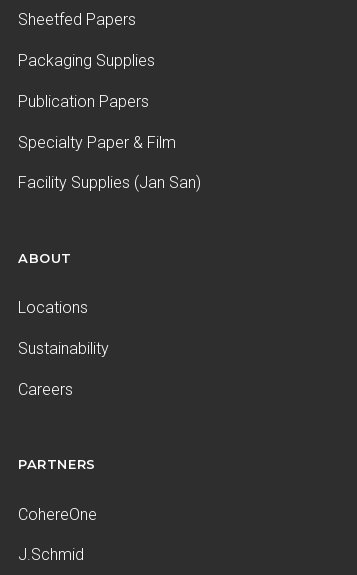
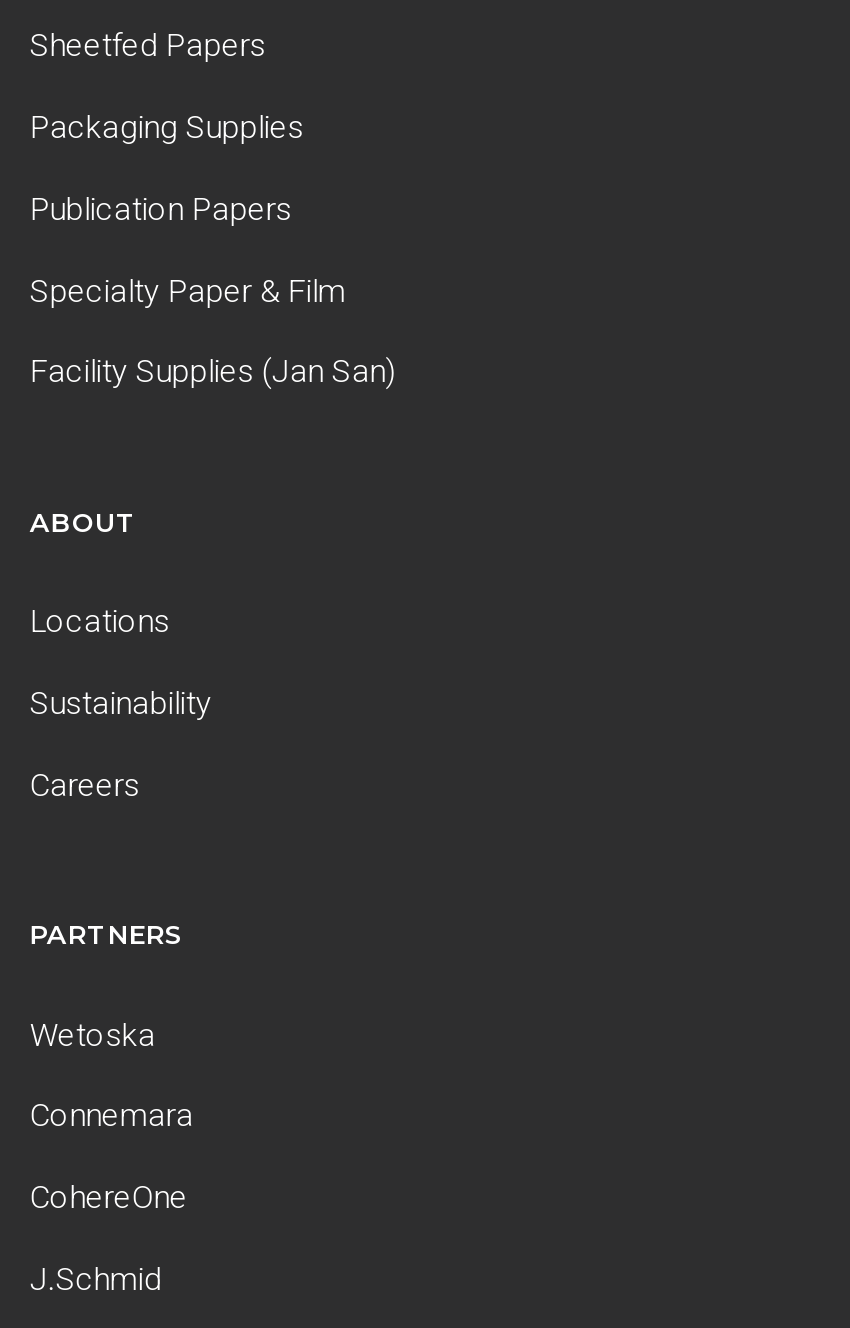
none -> [30,1015,194,1135] Wetoska | Connemara

